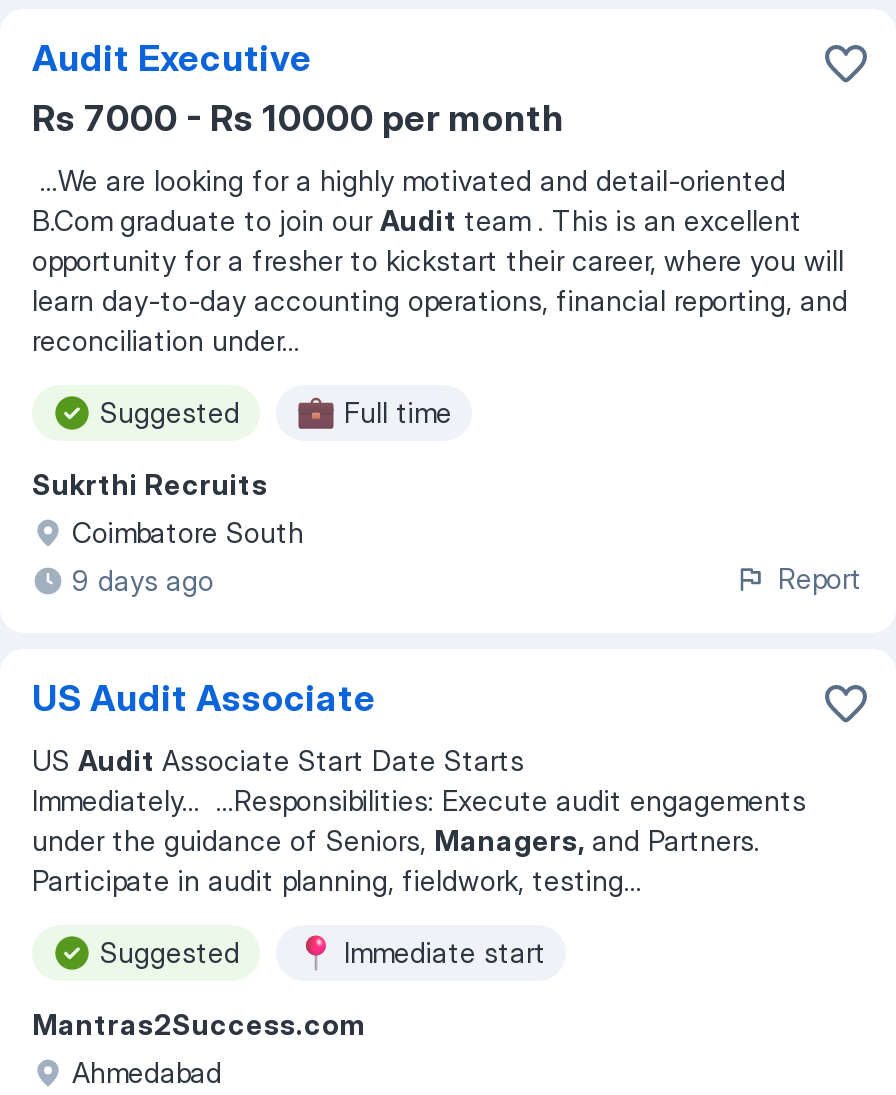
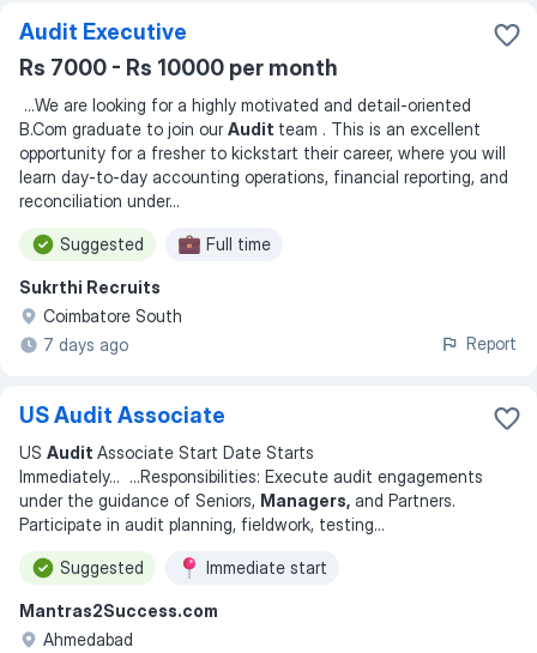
[72,563,214,597] 9 days ago -> [43,334,128,355] 7 days ago

